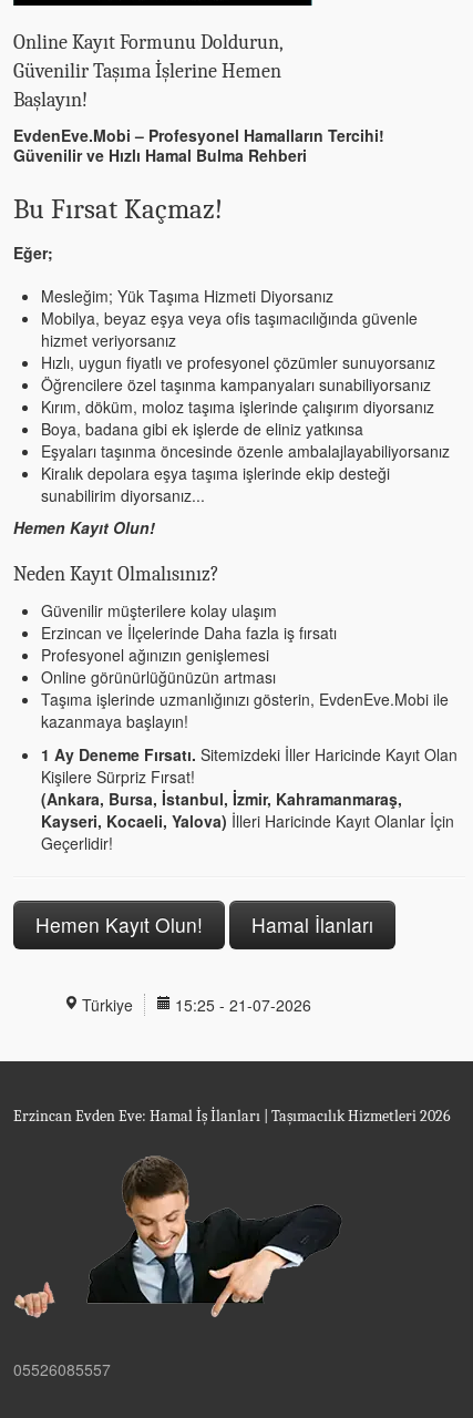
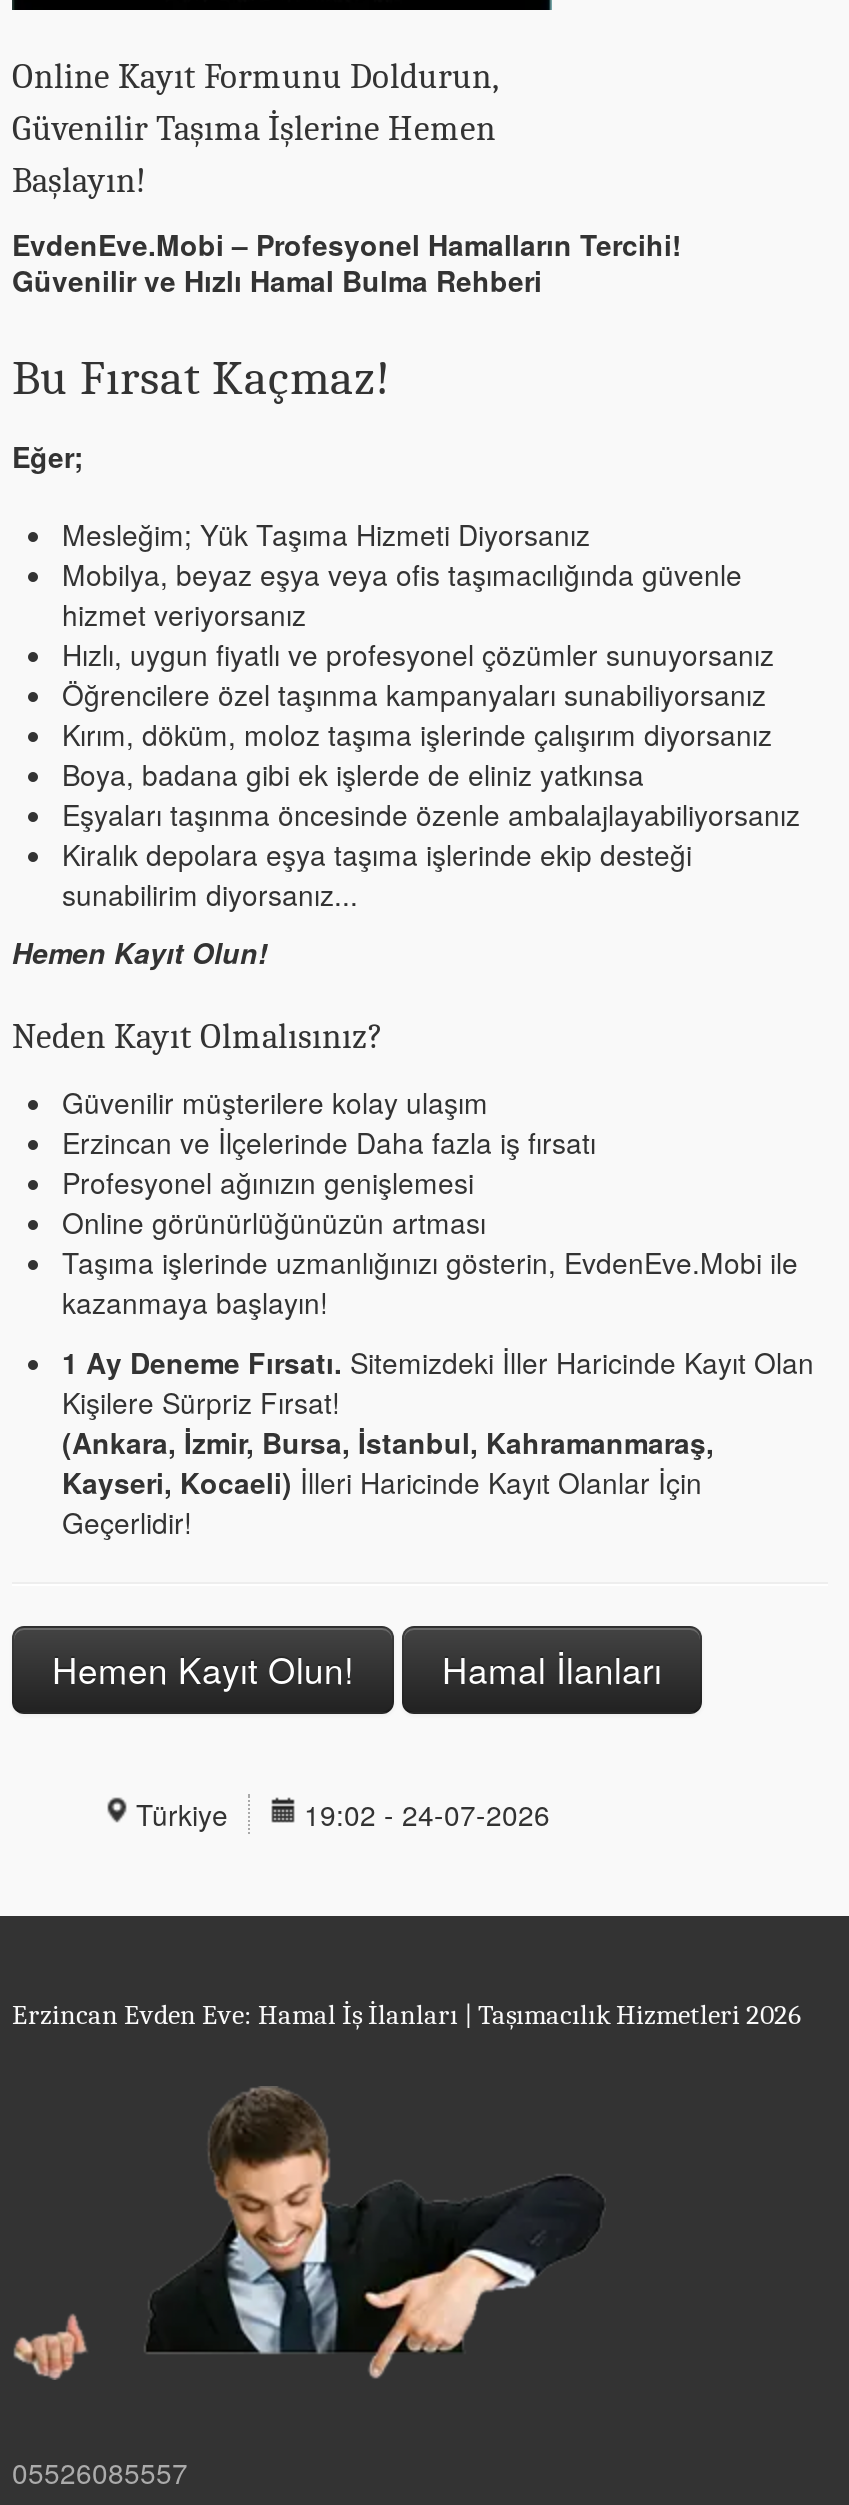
[41,788,454,832] (Ankara, Bursa, İstanbul, İzmir, Kahramanmaraş, | Kayseri, Kocaeli, Yalova) İlleri Haricinde Kayıt Olanlar İçin -> [62,1422,714,1502] (Ankara, İzmir, Bursa, İstanbul, Kahramanmaraş, | Kayseri, Kocaeli) İlleri Haricinde Kayıt Olanlar İçin
[82,994,311,1016] Türkiye 15:25 - 21-07-2026 -> [136,1794,550,1834] Türkiye 19:02 - 24-07-2026

